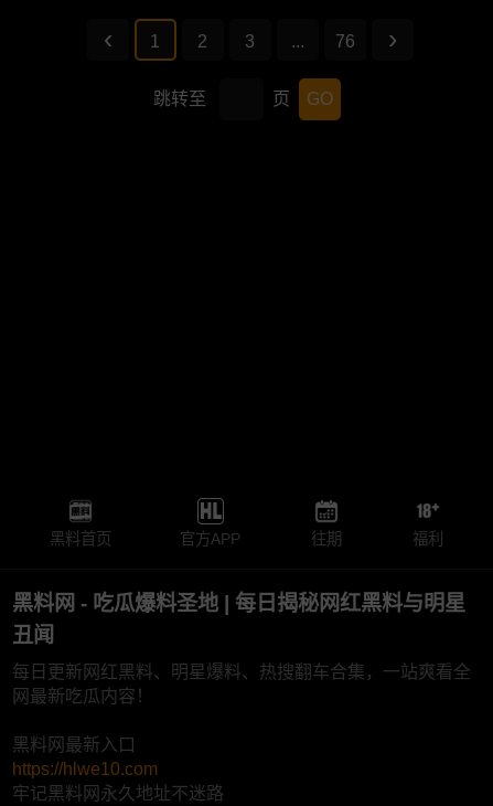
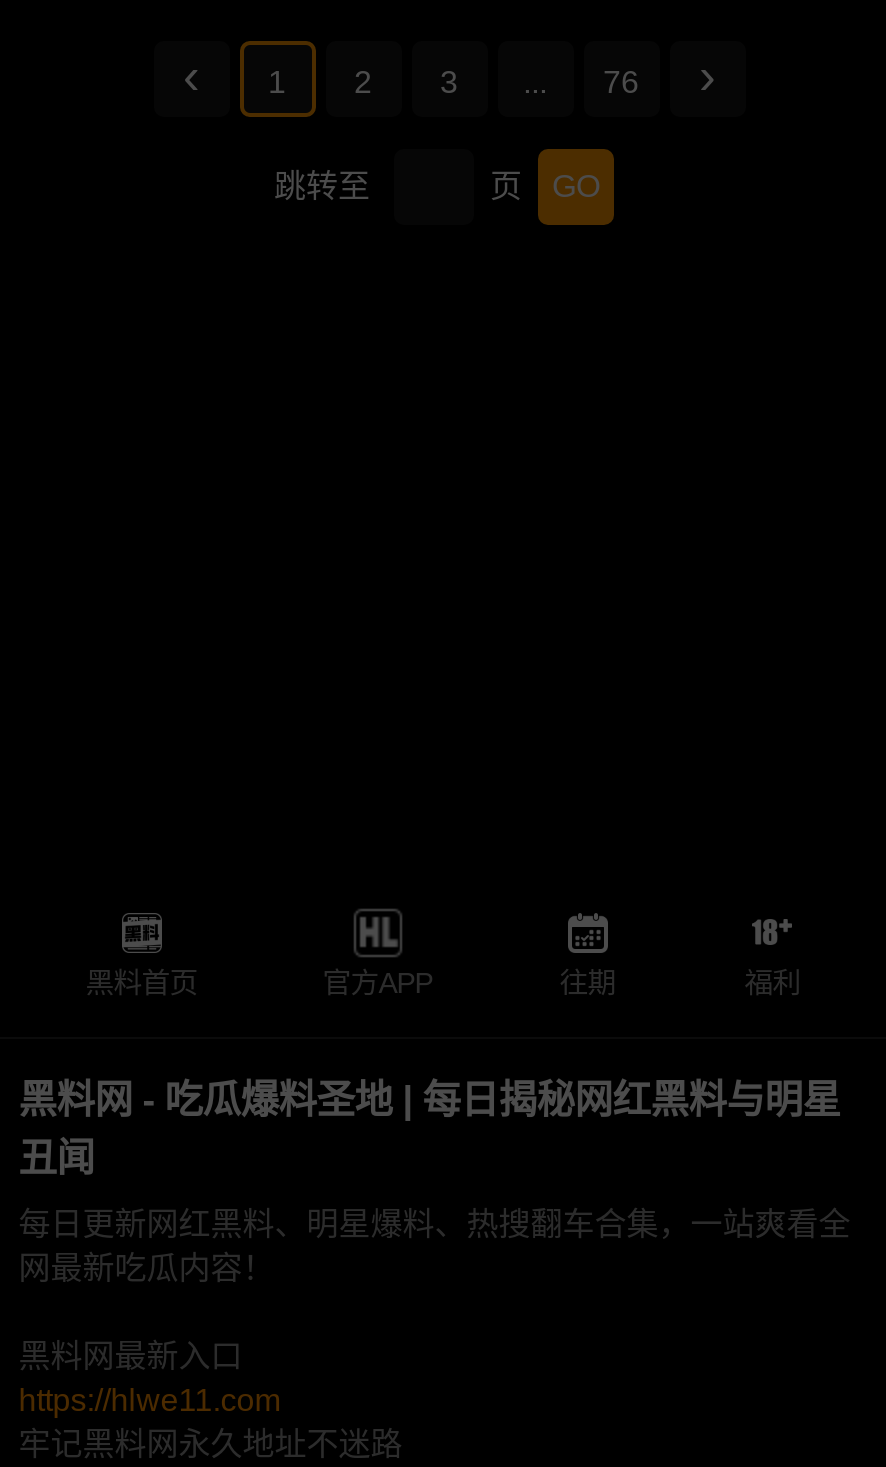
[12,760,158,779] https://hlwe10.com -> [18,1384,280,1418] https://hlwe11.com

